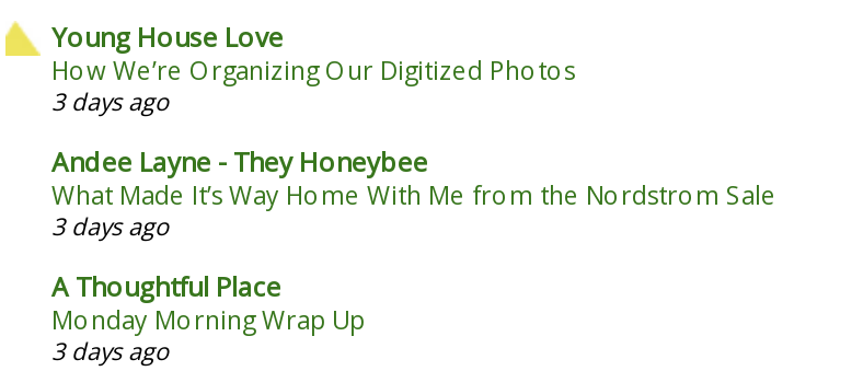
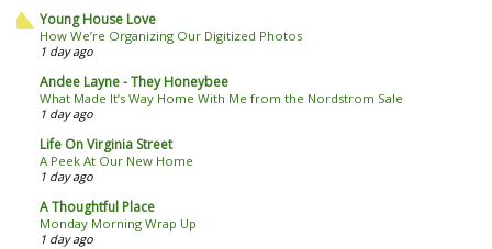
[51,84,170,117] 3 days ago -> [40,43,93,59] 1 day ago
[51,209,170,242] 3 days ago -> [40,105,193,184] 1 day ago | Life On Virginia Street | A Peek At Our New Home | 1 day ago
[51,334,170,366] 3 days ago -> [40,230,93,247] 1 day ago

